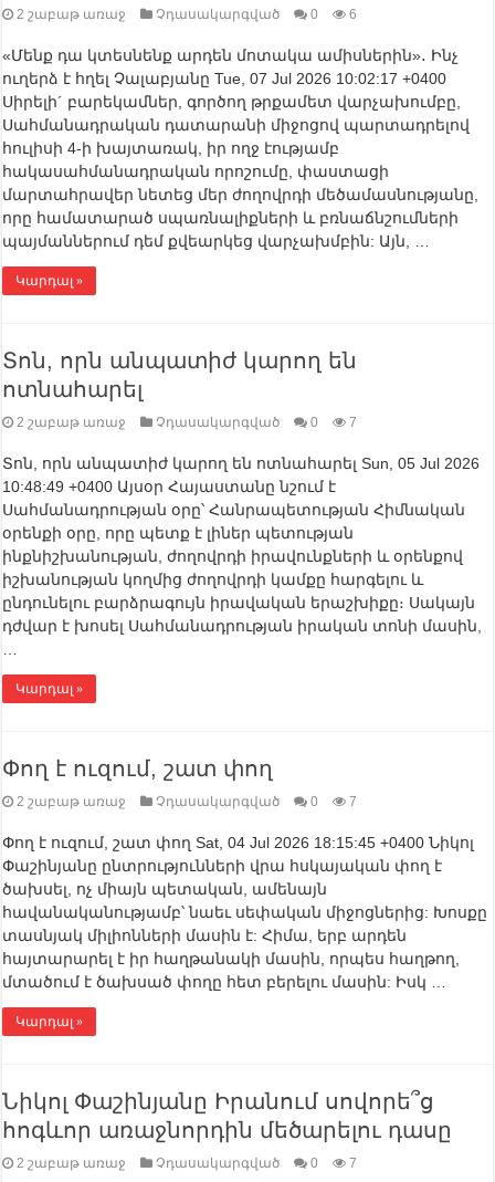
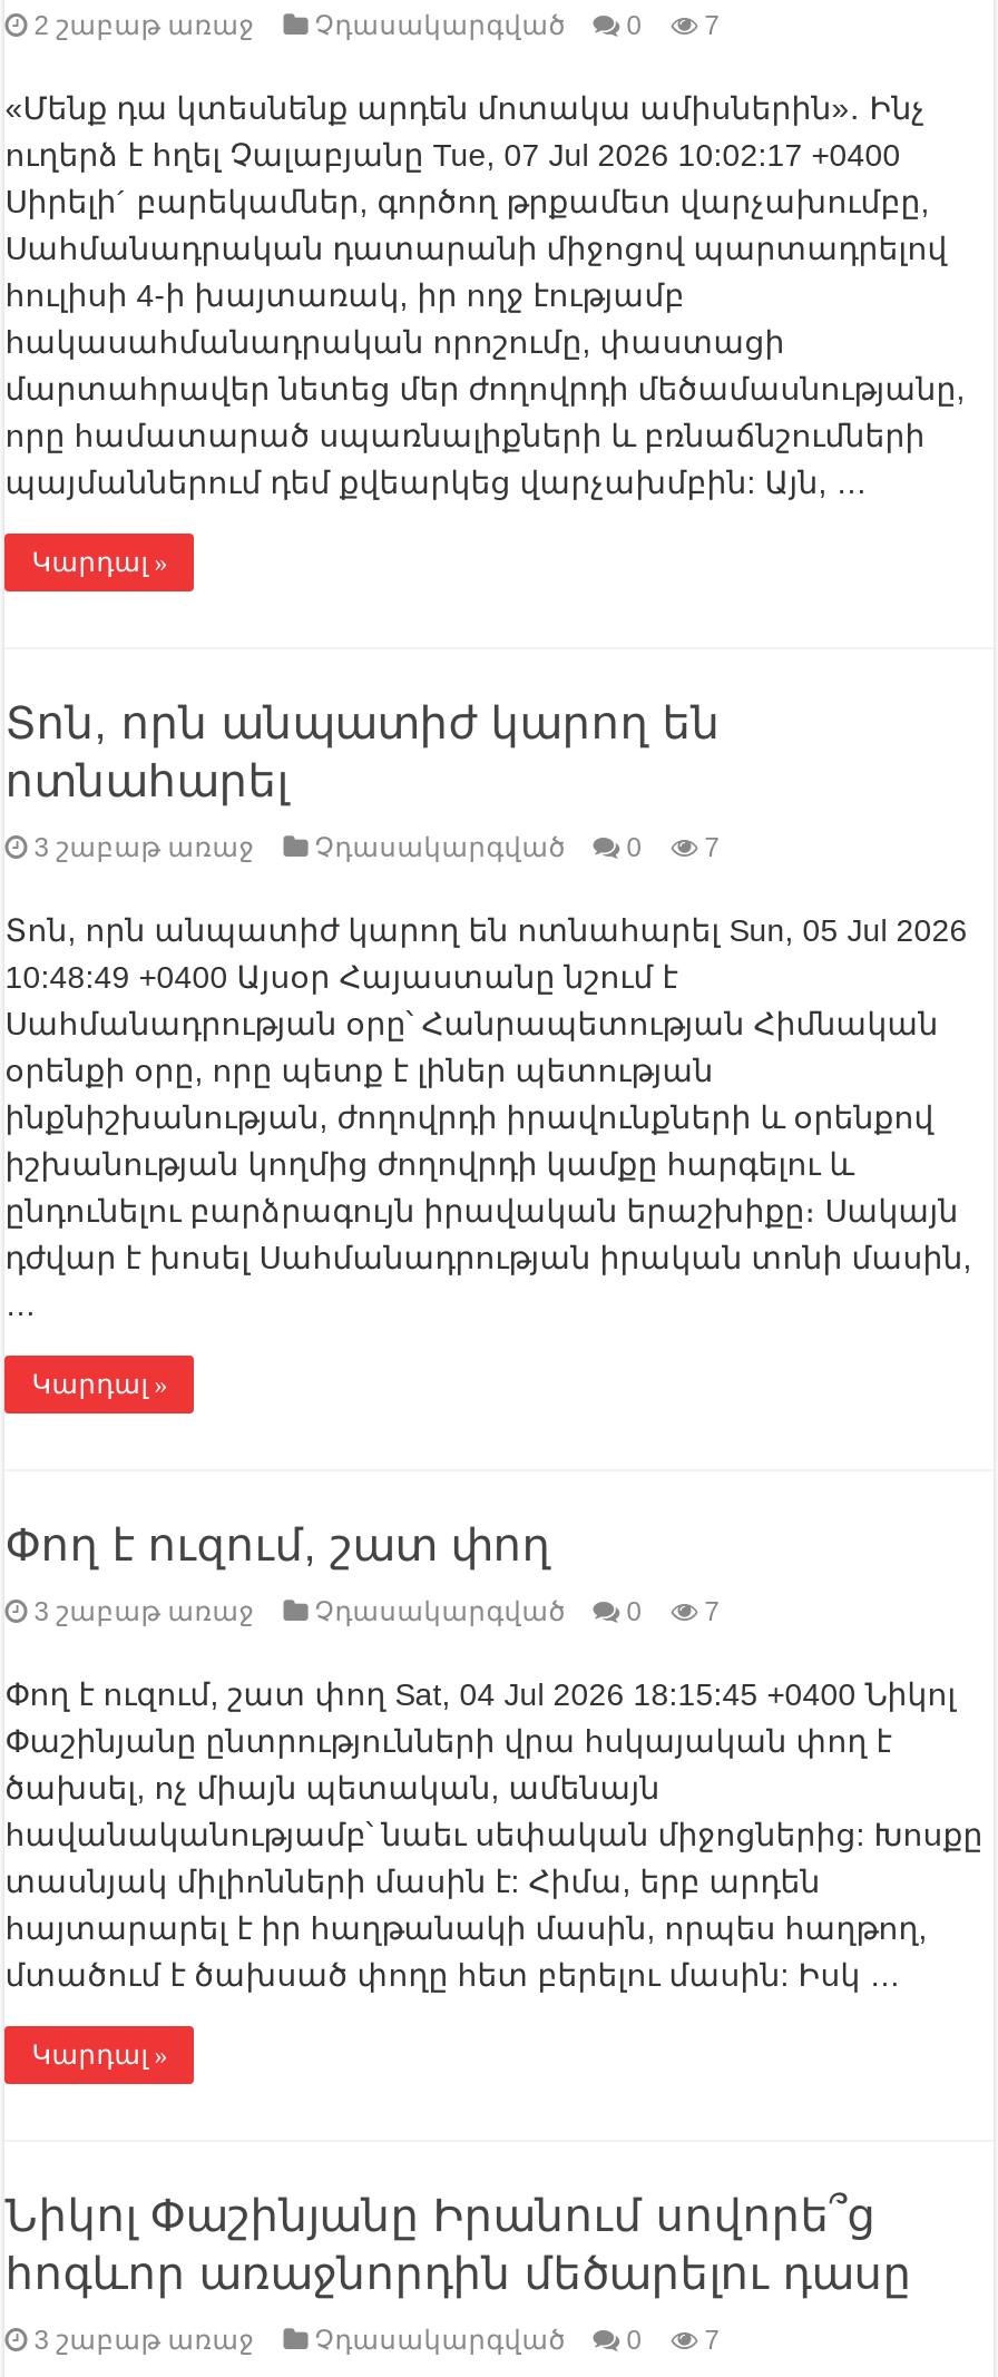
[17,7,357,22] 2 շաբաթ առաջ Չդասակարգված 0 6 -> [34,11,720,42] 2 շաբաթ առաջ Չդասակարգված 0 7
[17,415,357,430] 2 շաբաթ առաջ Չդասակարգված 0 7 -> [34,833,720,864] 3 շաբաթ առաջ Չդասակարգված 0 7
[17,794,357,810] 2 շաբաթ առաջ Չդասակարգված 0 7 -> [34,1597,720,1628] 3 շաբաթ առաջ Չդասակարգված 0 7
[17,1156,357,1171] 2 շաբաթ առաջ Չդասակարգված 0 7 -> [34,2325,720,2357] 3 շաբաթ առաջ Չդասակարգված 0 7

